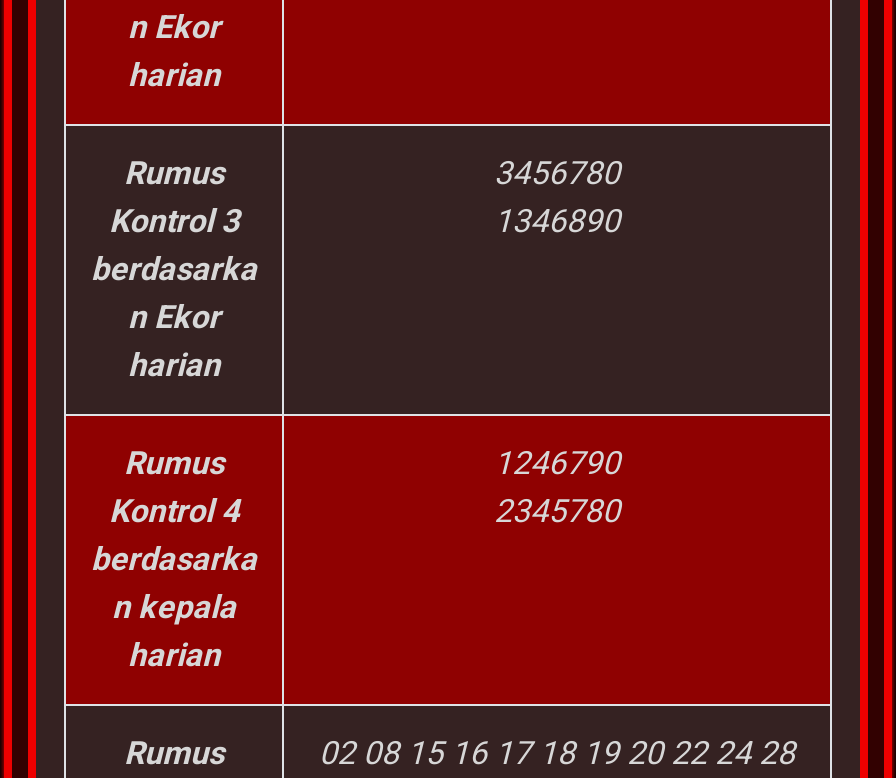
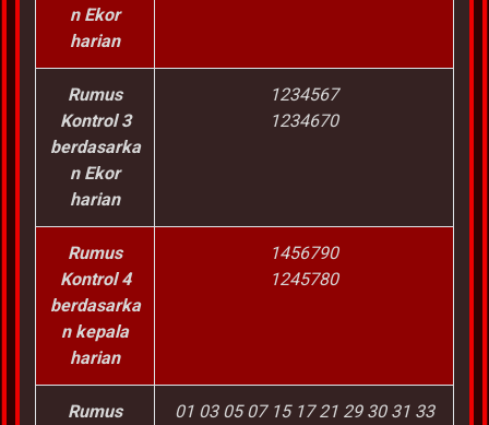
[494,154,620,192] 3456780 -> [270,84,338,105] 1234567
[494,202,620,240] 1346890 -> [270,110,338,131] 1234670
[494,444,620,482] 1246790 -> [270,243,338,263] 1456790
[494,492,620,530] 2345780 -> [270,269,338,290] 1245780
[319,734,795,772] 02 08 15 16 17 18 19 20 22 24 28 -> [174,401,434,422] 01 03 05 07 15 17 21 29 30 31 33

